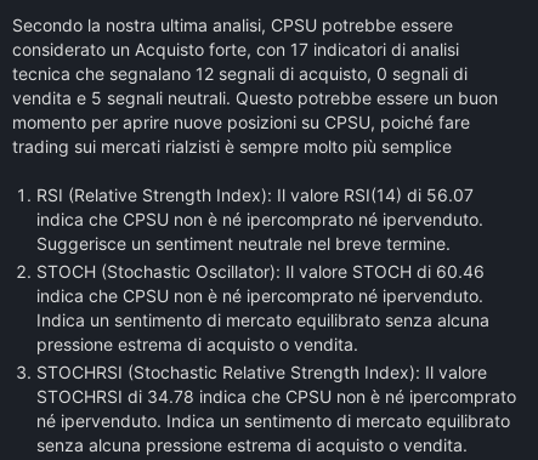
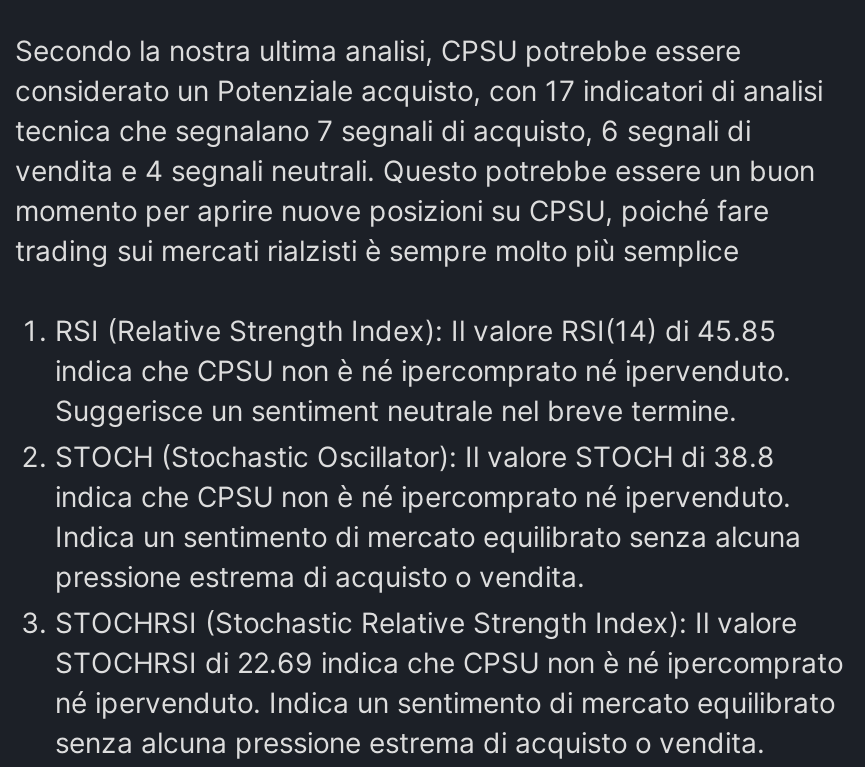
[12,38,459,59] considerato un Acquisto forte, con 17 indicatori di analisi -> [15,72,823,106] considerato un Potenziale acquisto, con 17 indicatori di analisi
[12,63,468,83] tecnica che segnalano 12 segnali di acquisto, 0 segnali di -> [15,112,751,146] tecnica che segnalano 7 segnali di acquisto, 6 segnali di
[12,87,498,107] vendita e 5 segnali neutrali. Questo potrebbe essere un buon -> [15,152,815,186] vendita e 4 segnali neutrali. Questo potrebbe essere un buon
[36,184,474,205] RSI (Relative Strength Index): Il valore RSI(14) di 56.07 -> [55,312,777,346] RSI (Relative Strength Index): Il valore RSI(14) di 45.85
[36,260,485,281] STOCH (Stochastic Oscillator): Il valore STOCH di 60.46 -> [55,438,775,472] STOCH (Stochastic Oscillator): Il valore STOCH di 38.8
[36,385,516,406] STOCHRSI di 34.78 indica che CPSU non è né ipercomprato -> [55,644,843,678] STOCHRSI di 22.69 indica che CPSU non è né ipercomprato

